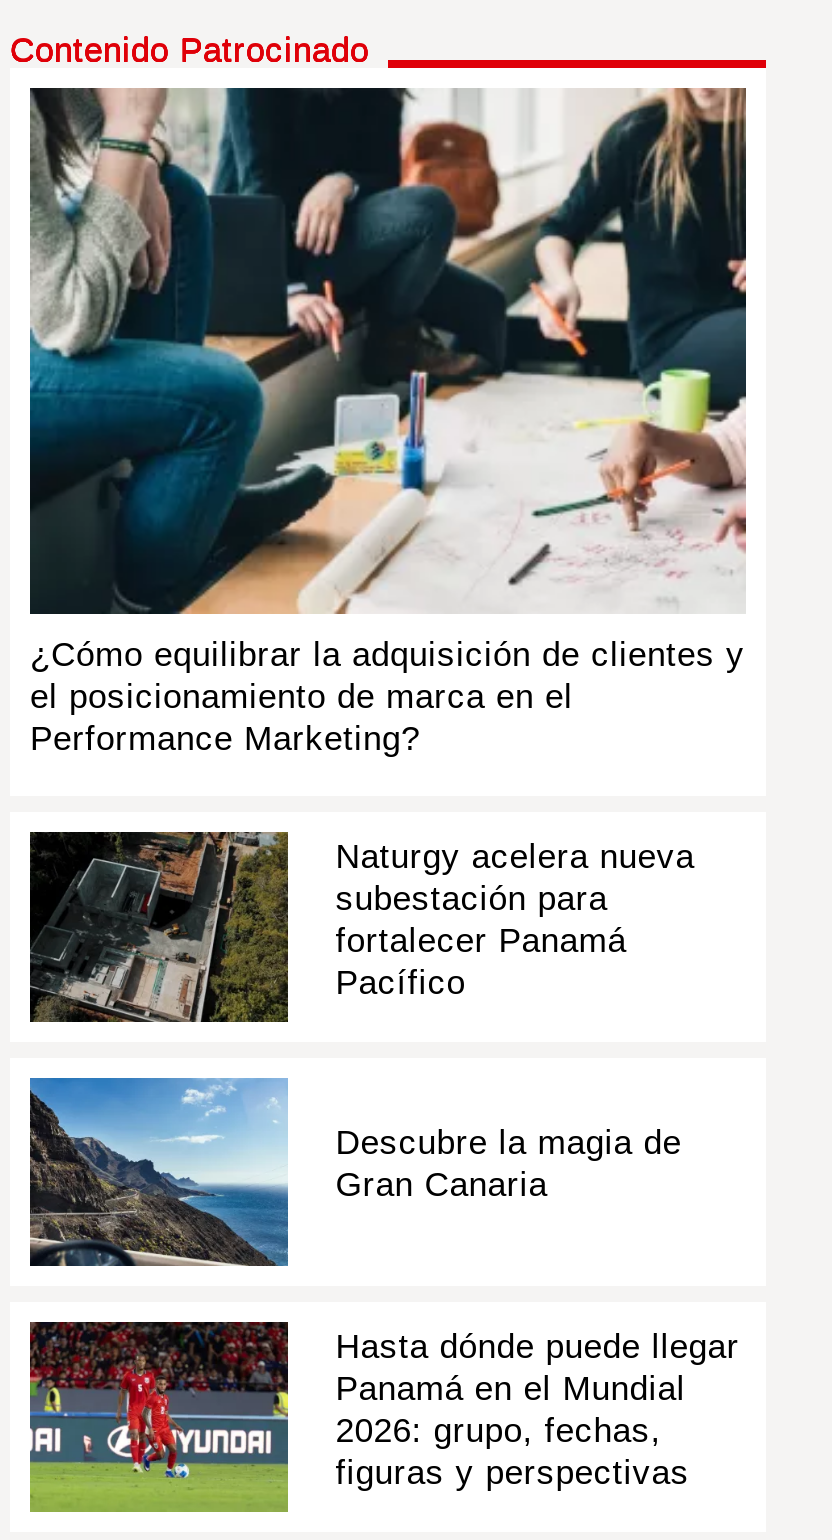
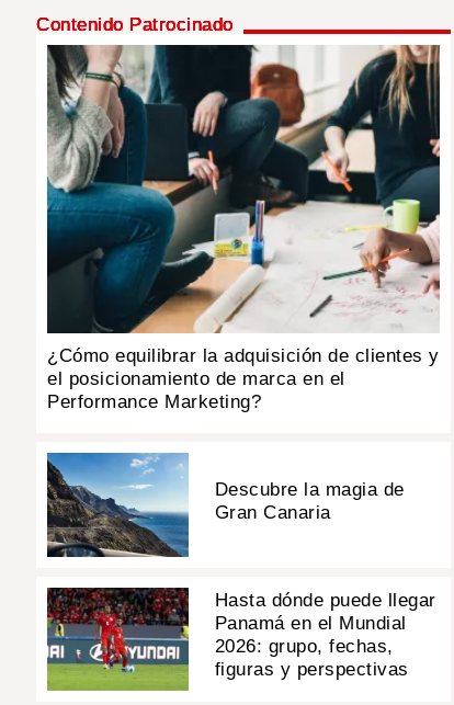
[30,830,695,1024] [image] | Naturgy acelera nueva | subestación para | fortalecer Panamá | Pacífico -> none

